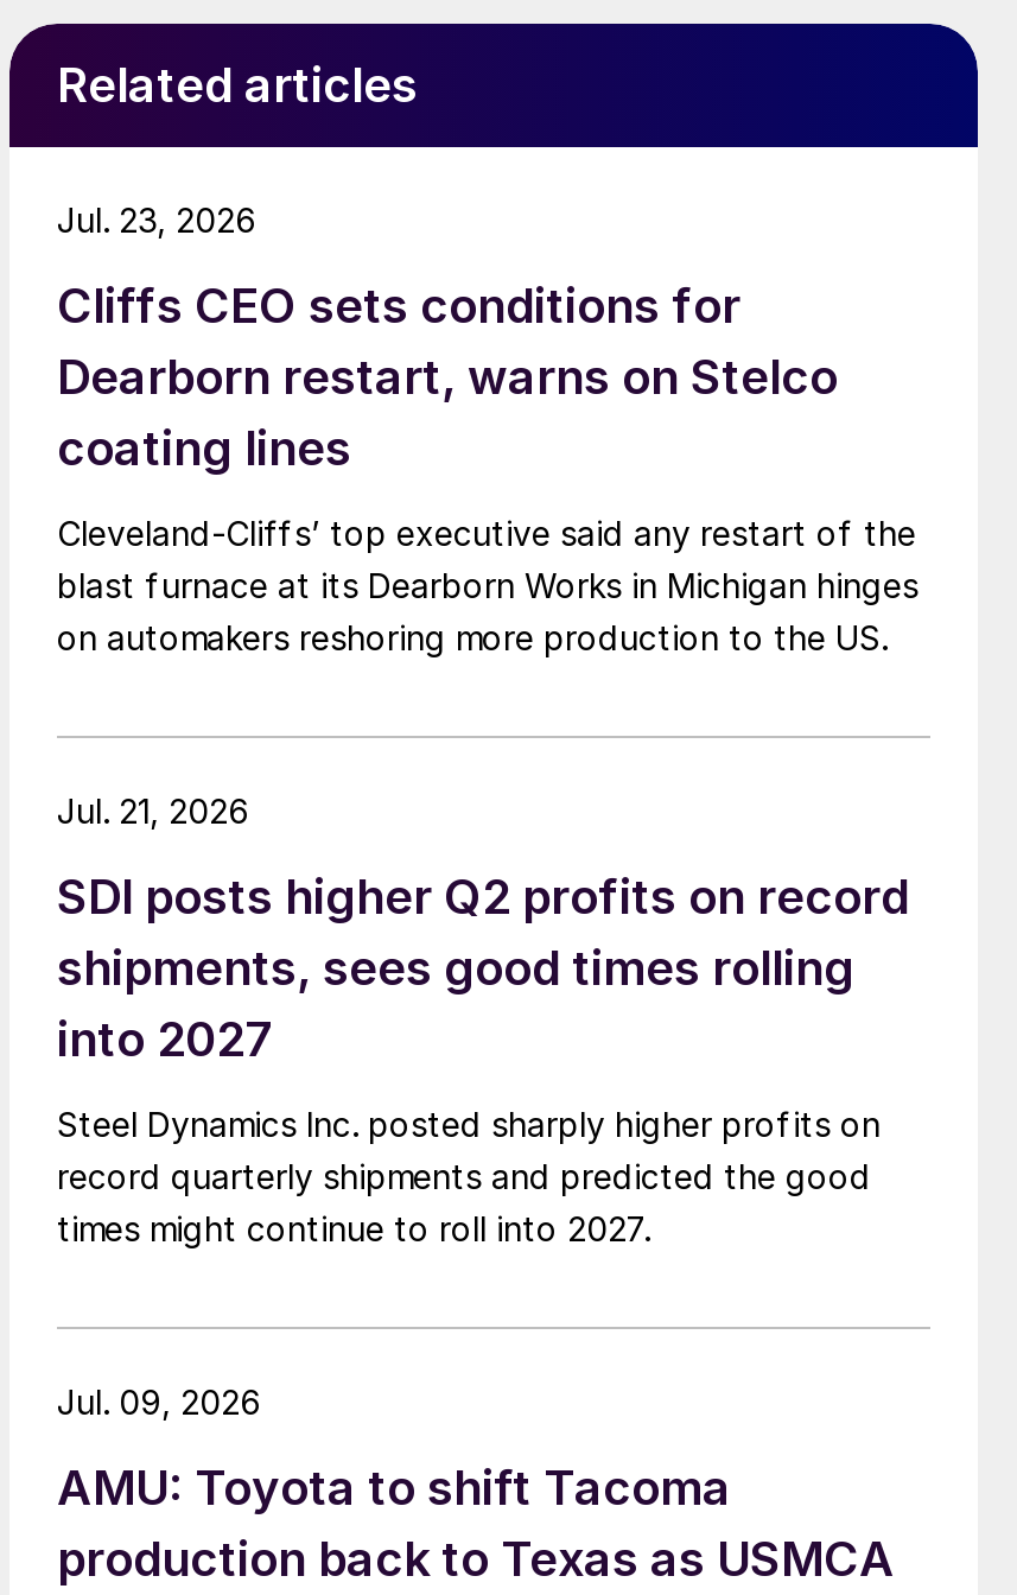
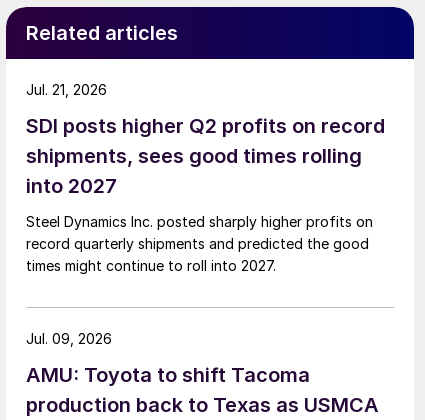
[57,198,256,239] Jul. 23, 2026 -> none
[57,277,919,656] Cliffs CEO sets conditions for | Dearborn restart, warns on Stelco | coating lines | Cleveland-Cliffs’ top executive said any restart of the | blast furnace at its Dearborn Works in Michigan hinges | on automakers reshoring more production to the US. -> none

